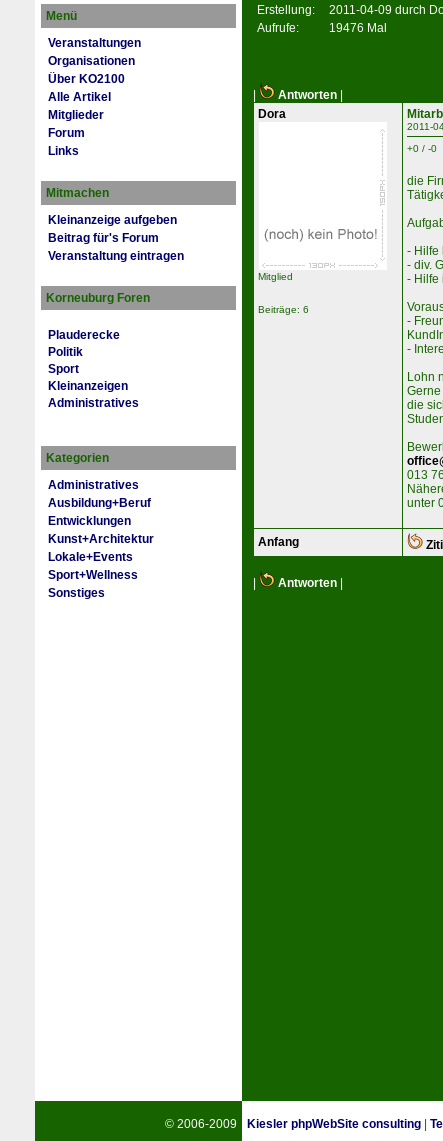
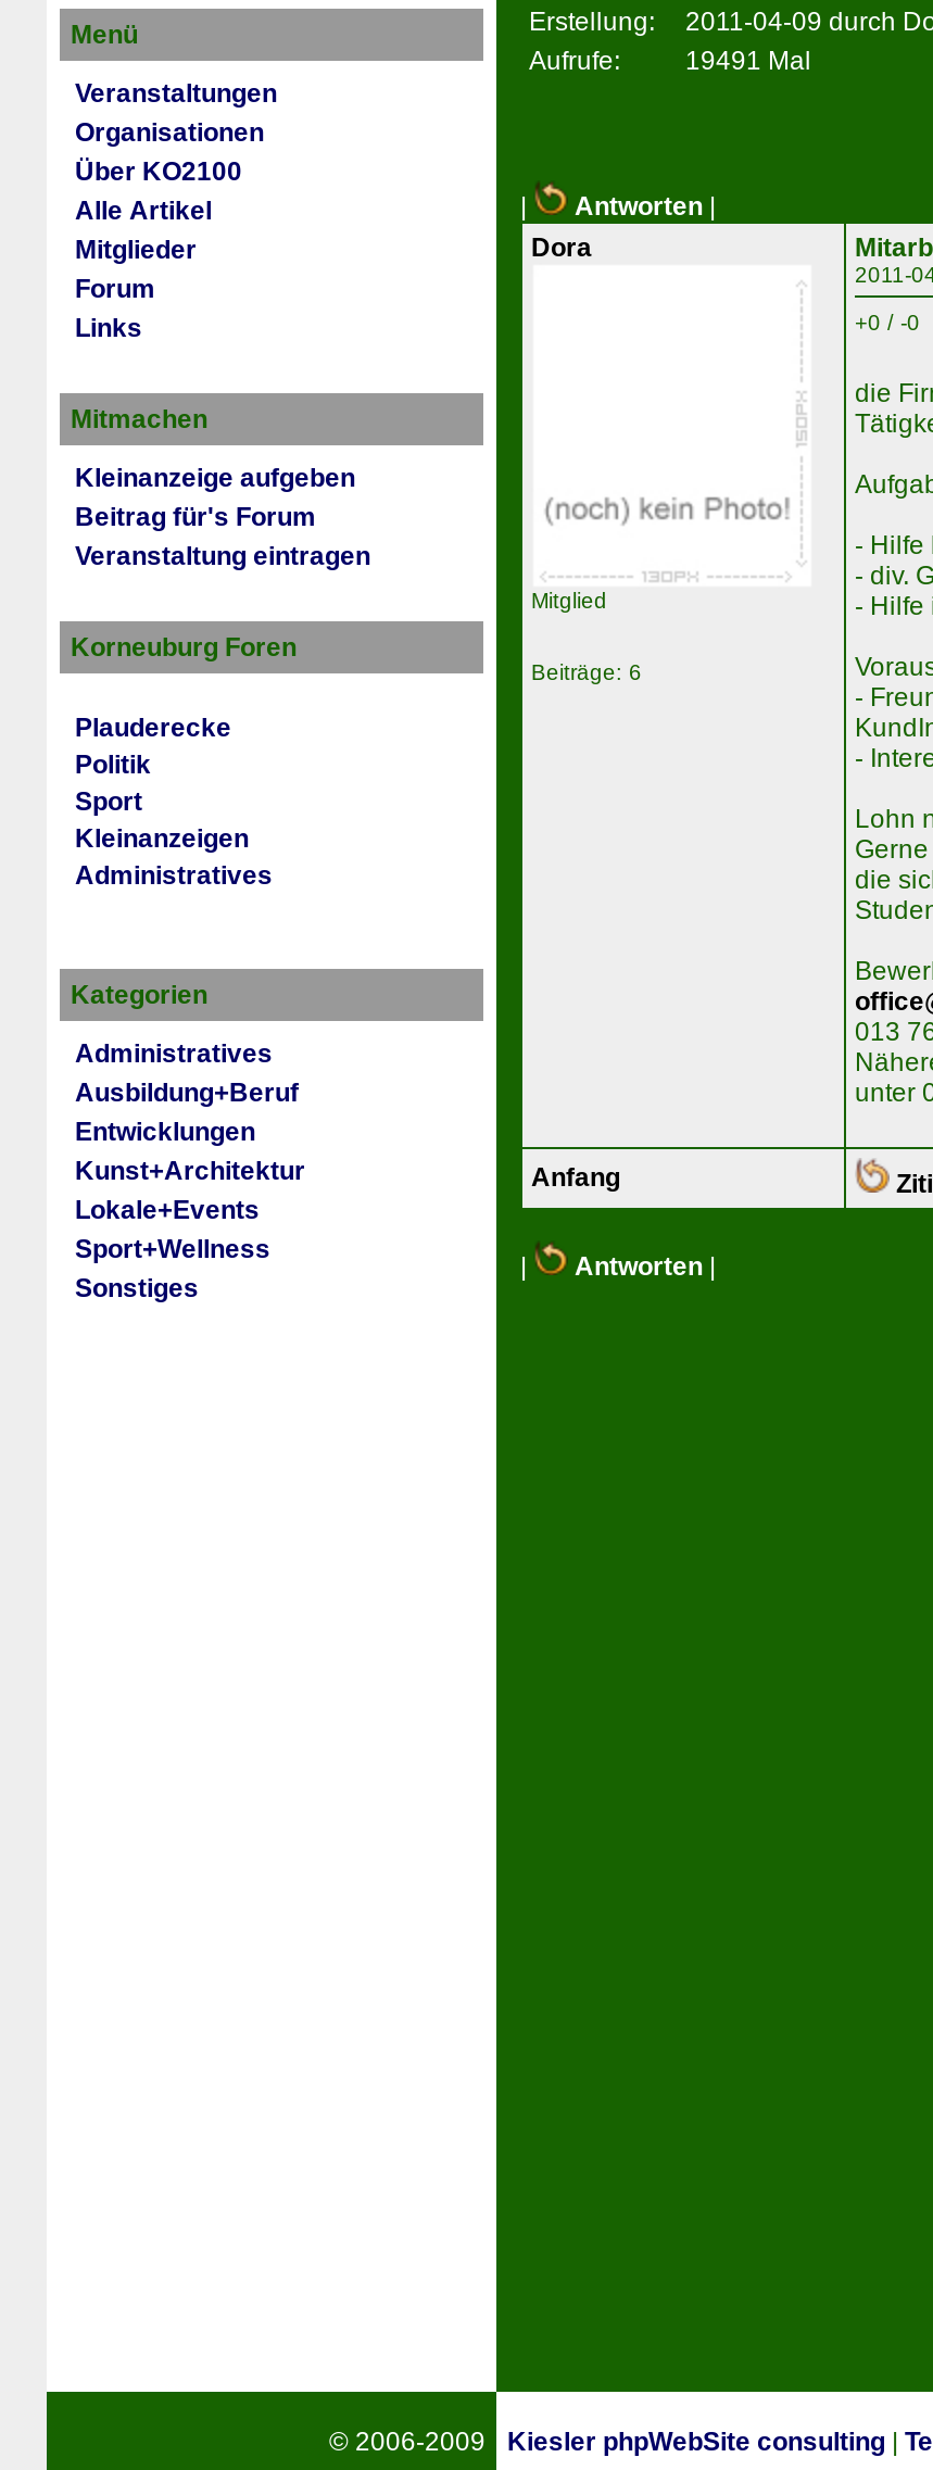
[329,21,387,35] 19476 Mal -> [685,46,811,76] 19491 Mal

